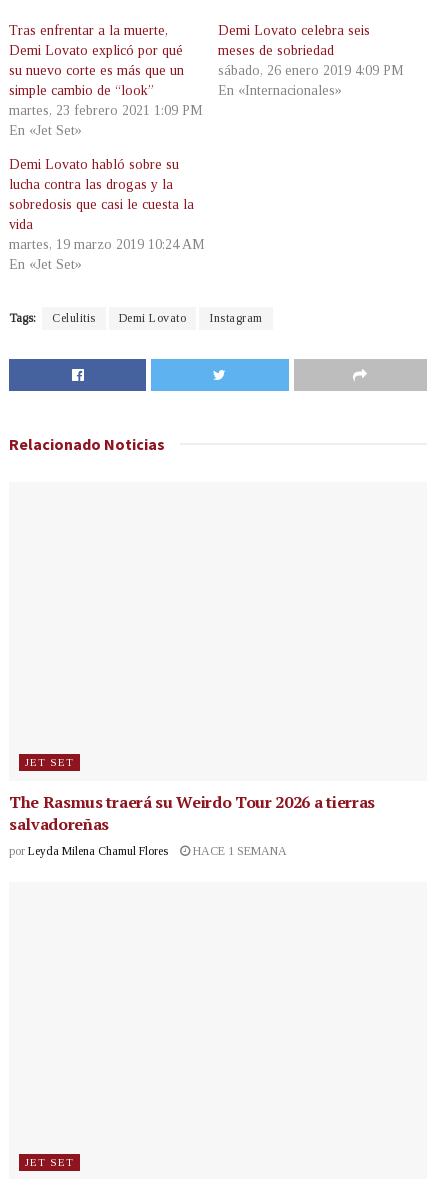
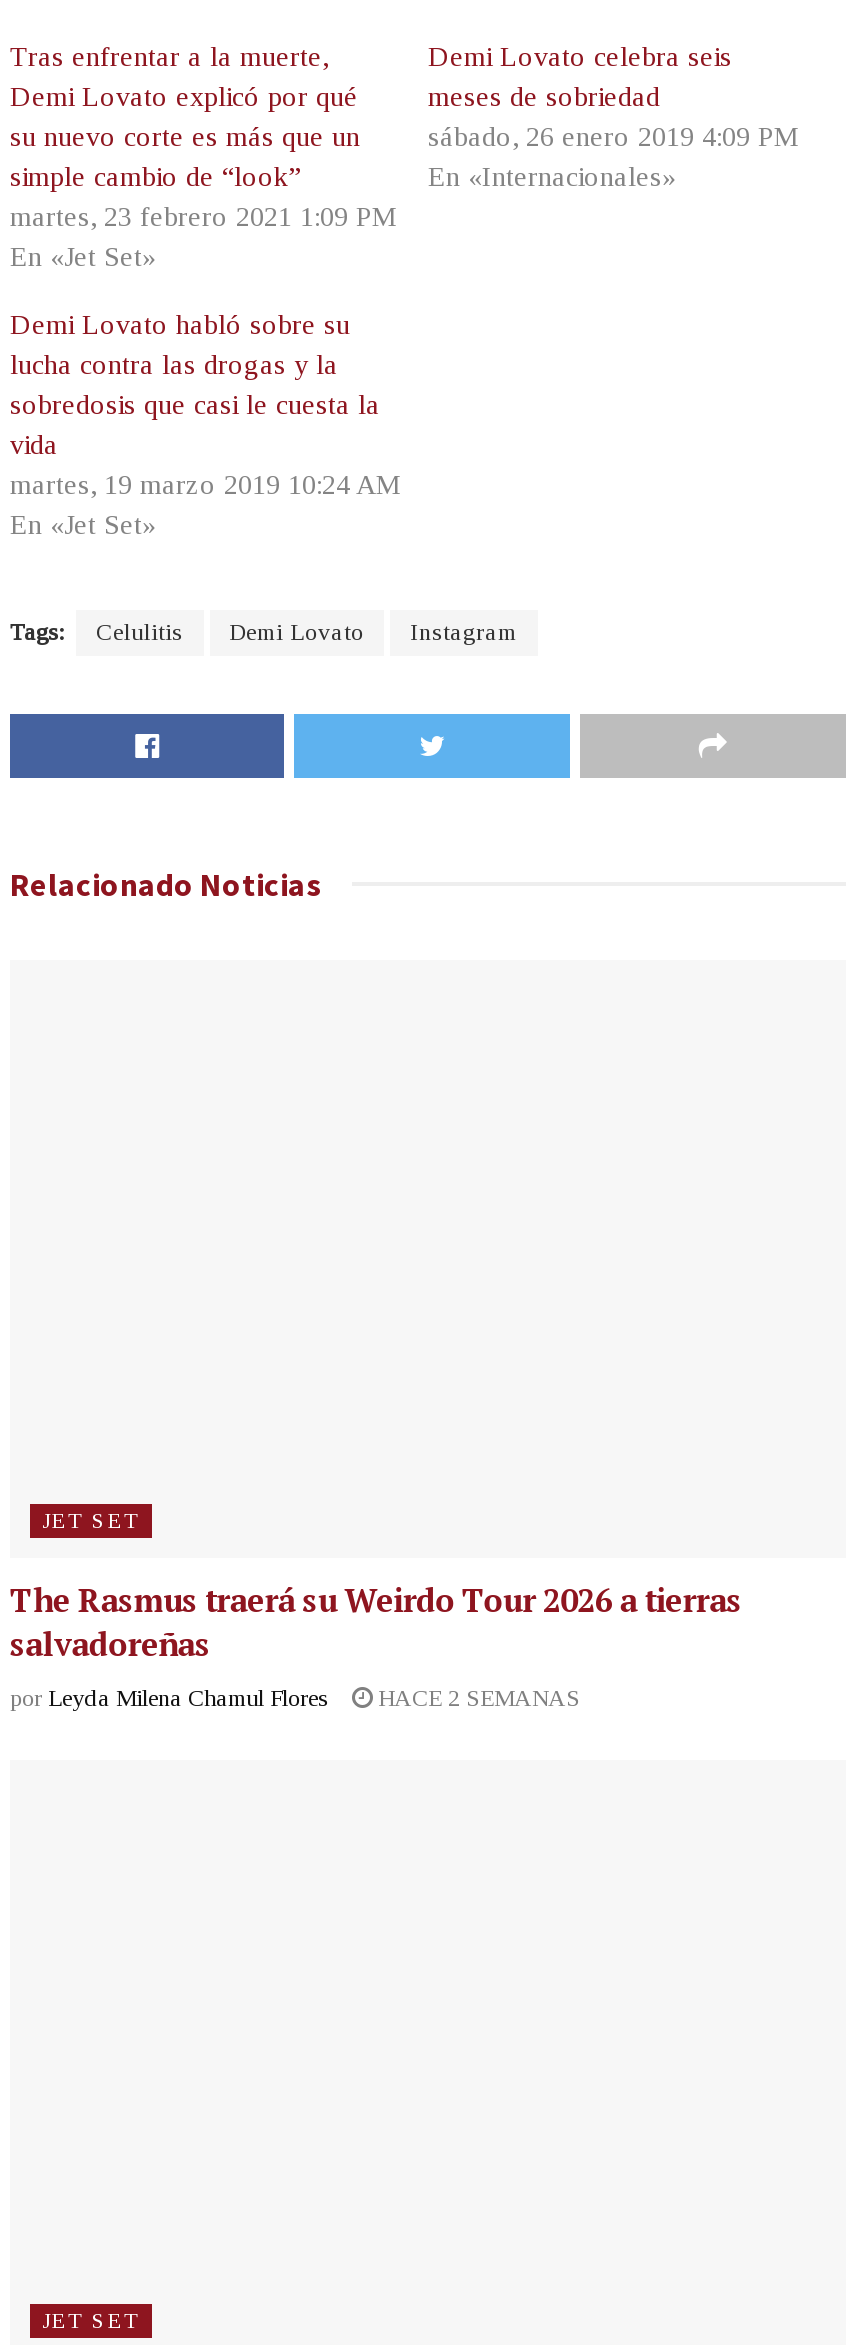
[9,844,287,858] por Leyda Milena Chamul Flores HACE 1 SEMANA -> [10,1685,580,1713] por Leyda Milena Chamul Flores HACE 2 SEMANAS

